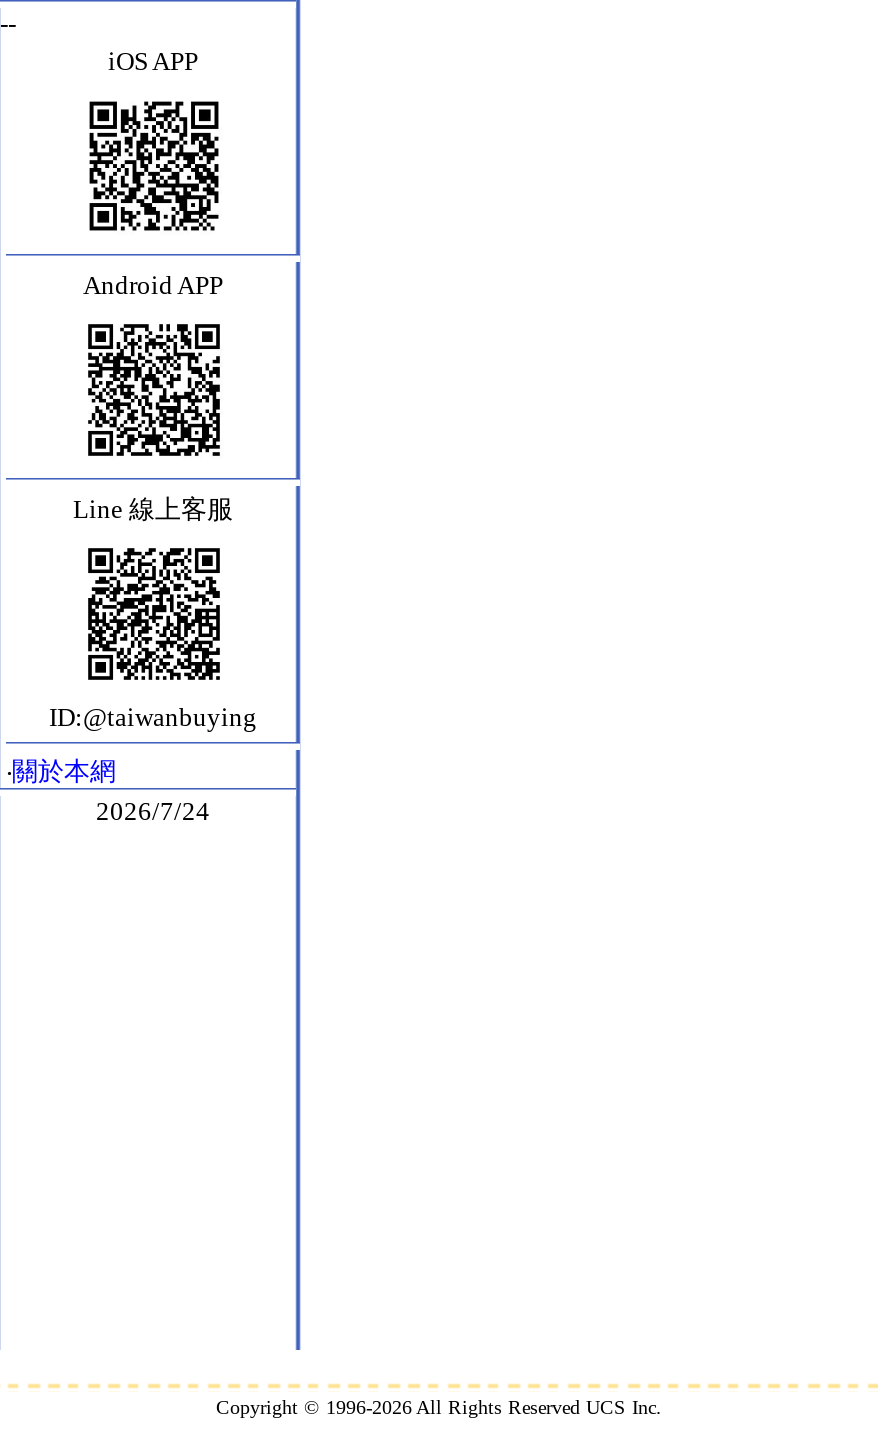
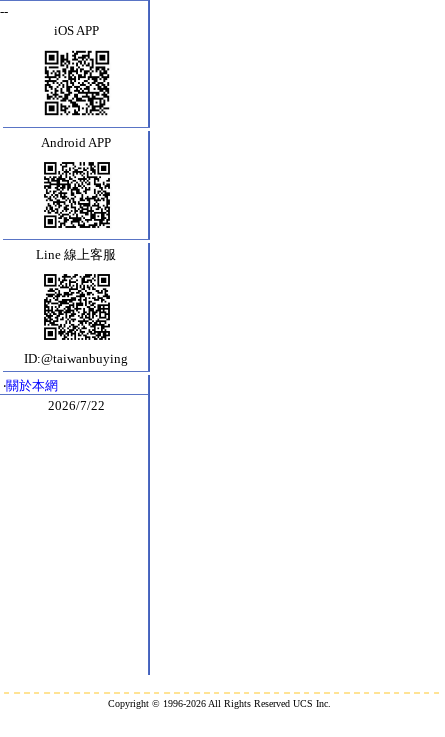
[96,796,210,826] 2026/7/24 -> [48,398,105,413] 2026/7/22

